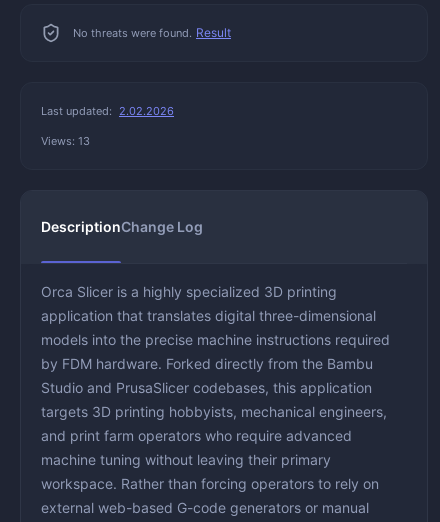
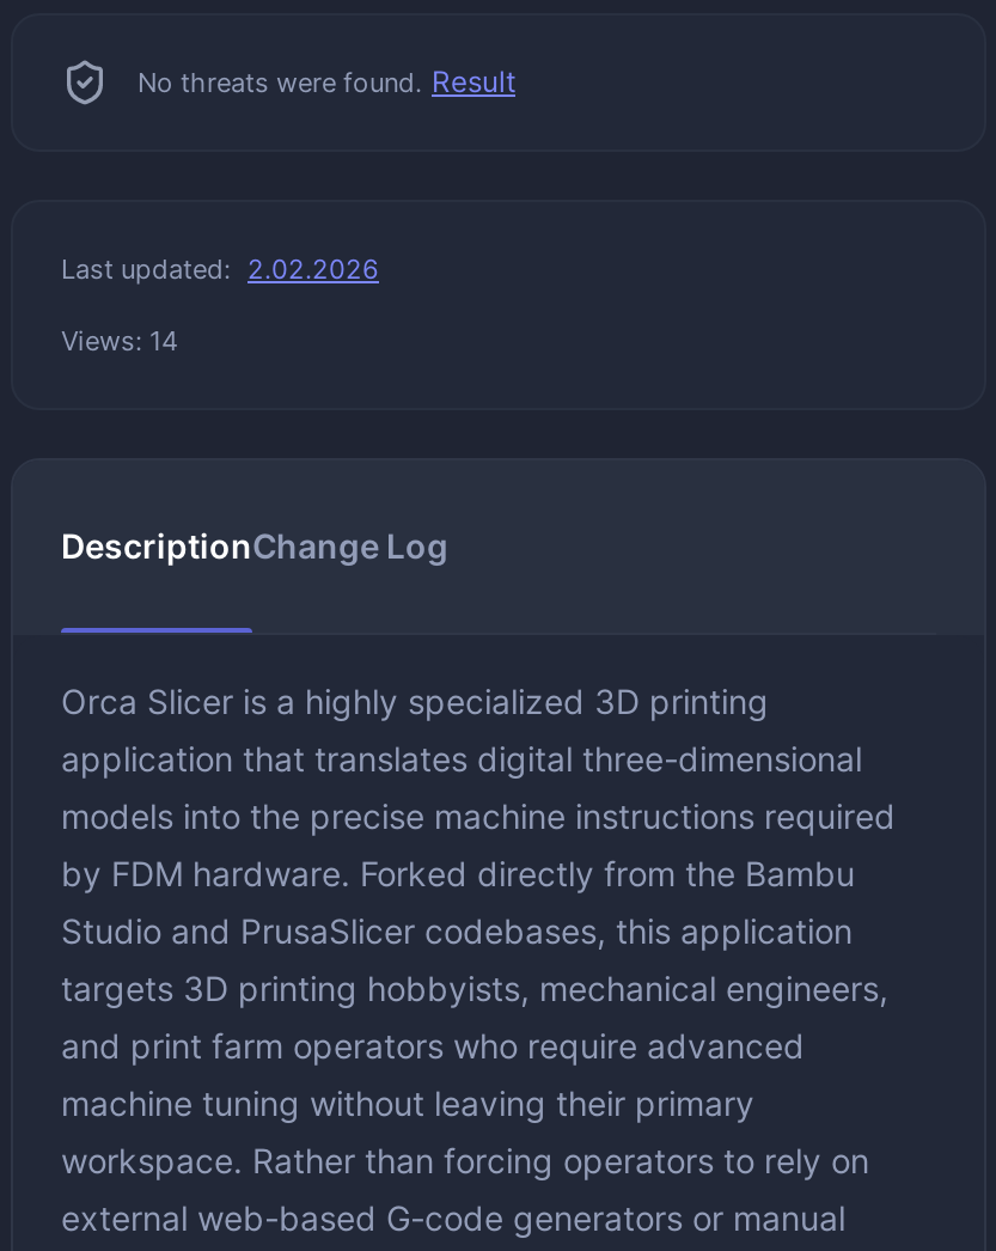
[41,134,90,148] Views: 13 -> [61,325,178,359] Views: 14

